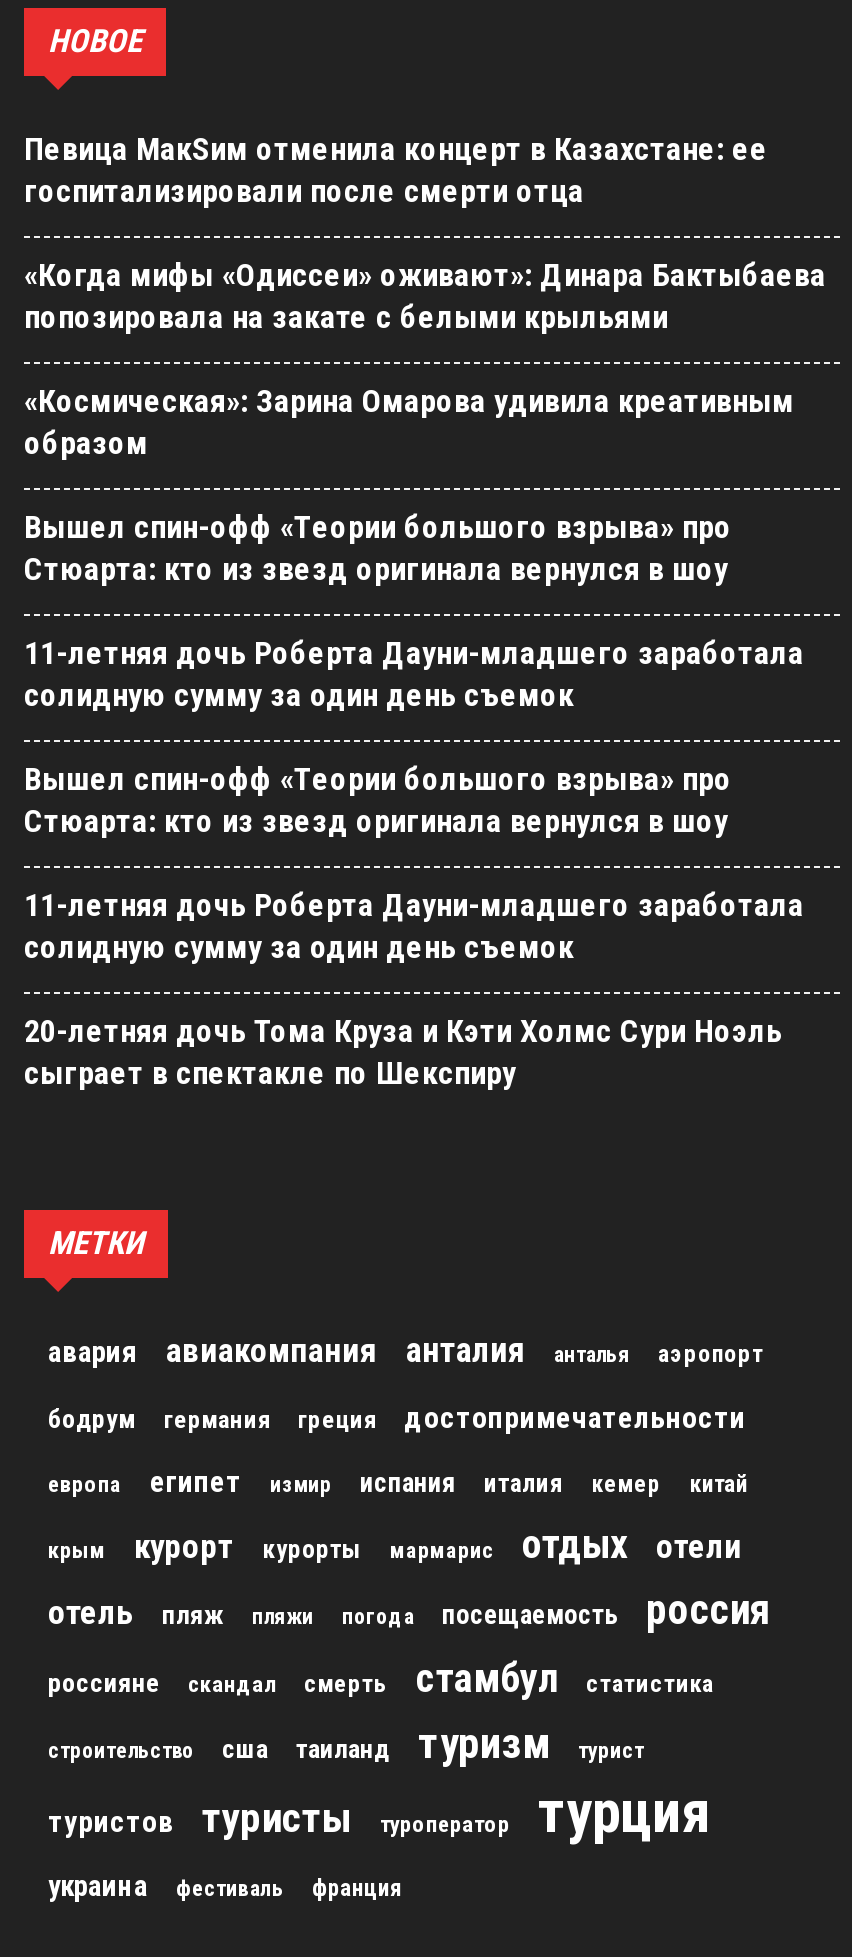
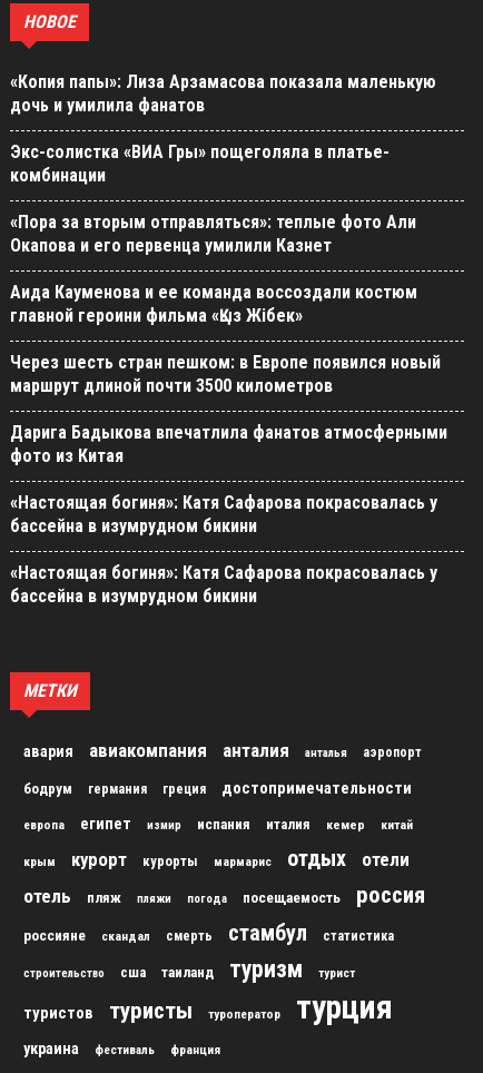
[24,130,768,210] Певица МакSим отменила концерт в Казахстане: ее | госпитализировали после смерти отца -> [10,71,436,116] «Копия папы»: Лиза Арзамасова показала маленькую | дочь и умилила фанатов
[24,256,826,336] «Когда мифы «Одиссеи» оживают»: Динара Бактыбаева | попозировала на закате с белыми крыльями -> [10,141,390,186] Экс-солистка «ВИА Гры» пощеголяла в платье- | комбинации
[24,382,794,462] «Космическая»: Зарина Омарова удивила креативным | образом -> [10,212,416,256] «Пора за вторым отправляться»: теплые фото Али | Окапова и его первенца умилили Казнет
[24,508,732,588] Вышел спин-офф «Теории большого взрыва» про | Стюарта: кто из звезд оригинала вернулся в шоу -> [10,282,417,326] Аида Кауменова и ее команда воссоздали костюм | главной героини фильма «Қыз Жібек»
[24,634,804,714] 11-летняя дочь Роберта Дауни-младшего заработала | солидную сумму за один день съемок -> [10,352,441,396] Через шесть стран пешком: в Европе появился новый | маршрут длиной почти 3500 километров
[24,760,732,840] Вышел спин-офф «Теории большого взрыва» про | Стюарта: кто из звезд оригинала вернулся в шоу -> [10,422,447,466] Дарига Бадыкова впечатлила фанатов атмосферными | фото из Китая
[24,886,804,966] 11-летняя дочь Роберта Дауни-младшего заработала | солидную сумму за один день съемок -> [10,492,437,537] «Настоящая богиня»: Катя Сафарова покрасовалась у | бассейна в изумрудном бикини
[24,1012,782,1092] 20-летняя дочь Тома Круза и Кэти Холмс Сури Ноэль | сыграет в спектакле по Шекспиру -> [10,562,437,607] «Настоящая богиня»: Катя Сафарова покрасовалась у | бассейна в изумрудном бикини

